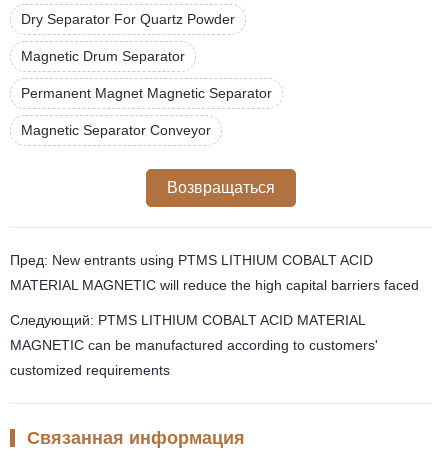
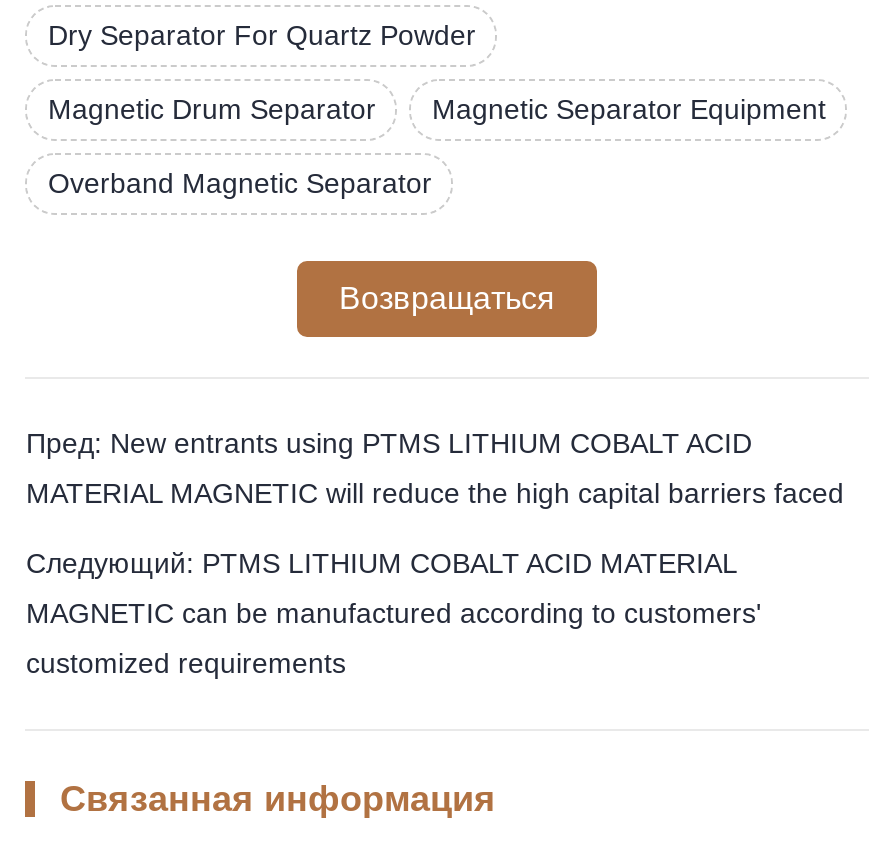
[21,85,272,101] Permanent Magnet Magnetic Separator -> [432,93,826,125] Magnetic Separator Equipment
[21,122,211,138] Magnetic Separator Conveyor -> [48,167,432,199] Overband Magnetic Separator

